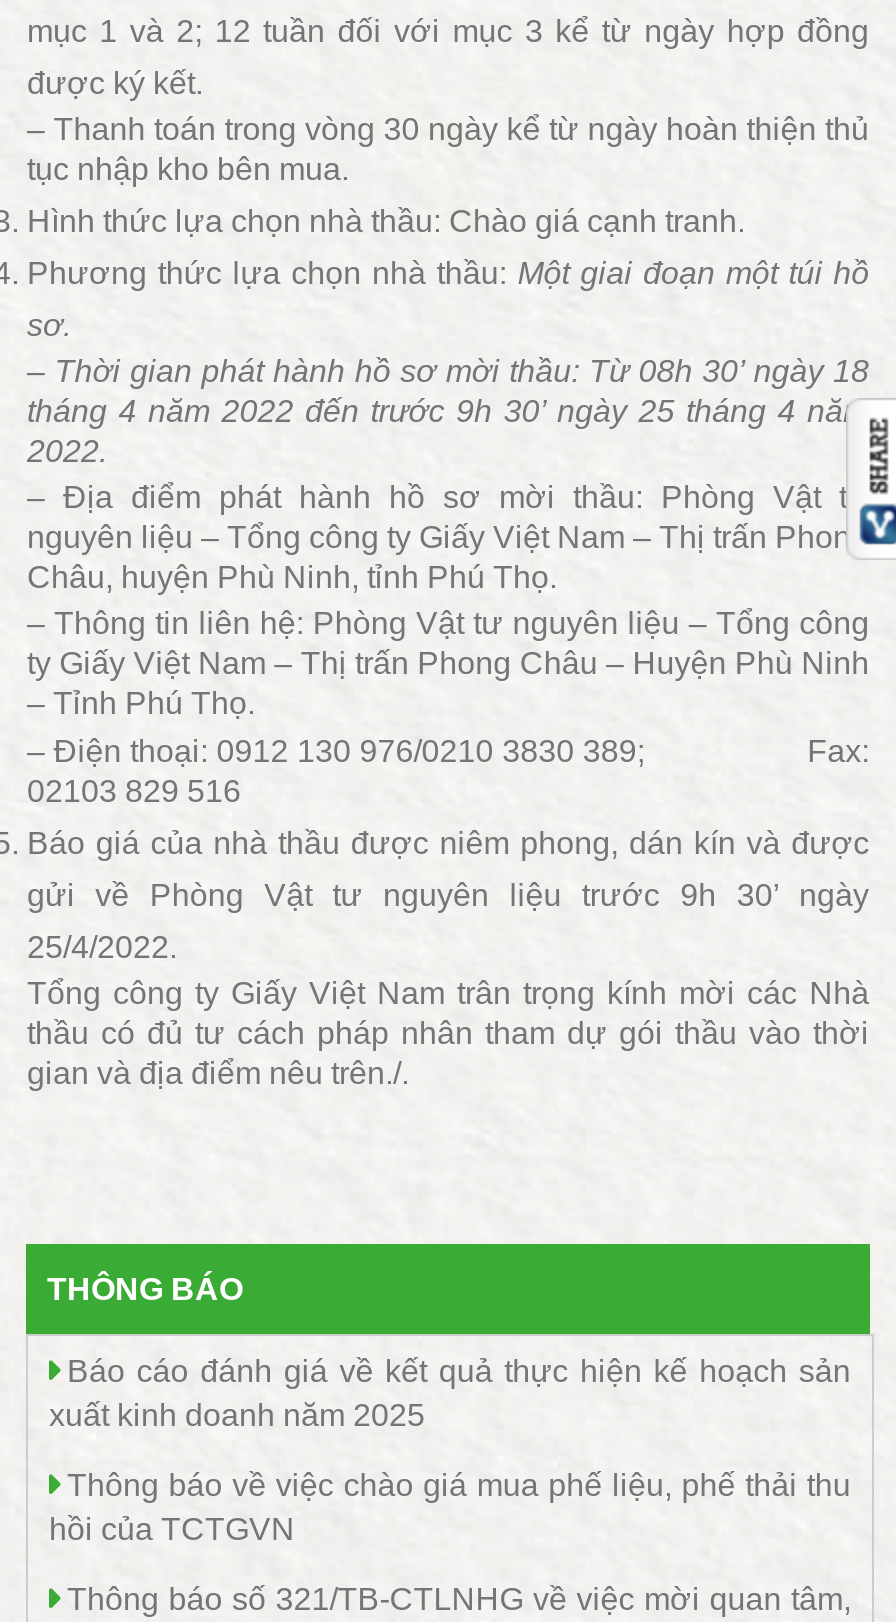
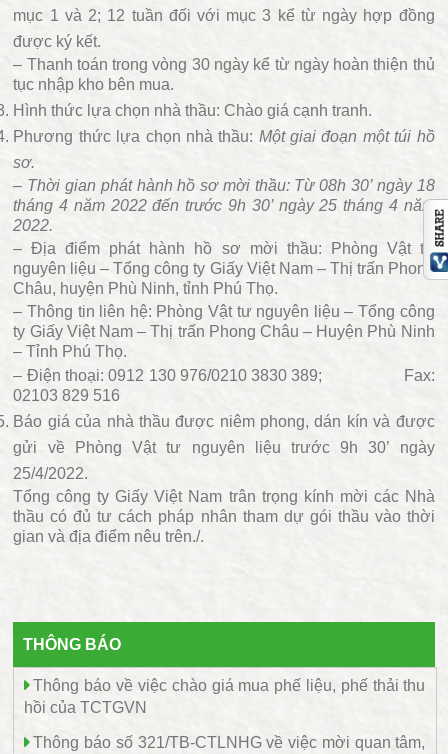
[49,1353,851,1432] Báo cáo đánh giá về kết quả thực hiện kế hoạch sản | xuất kinh doanh năm 2025 -> none

